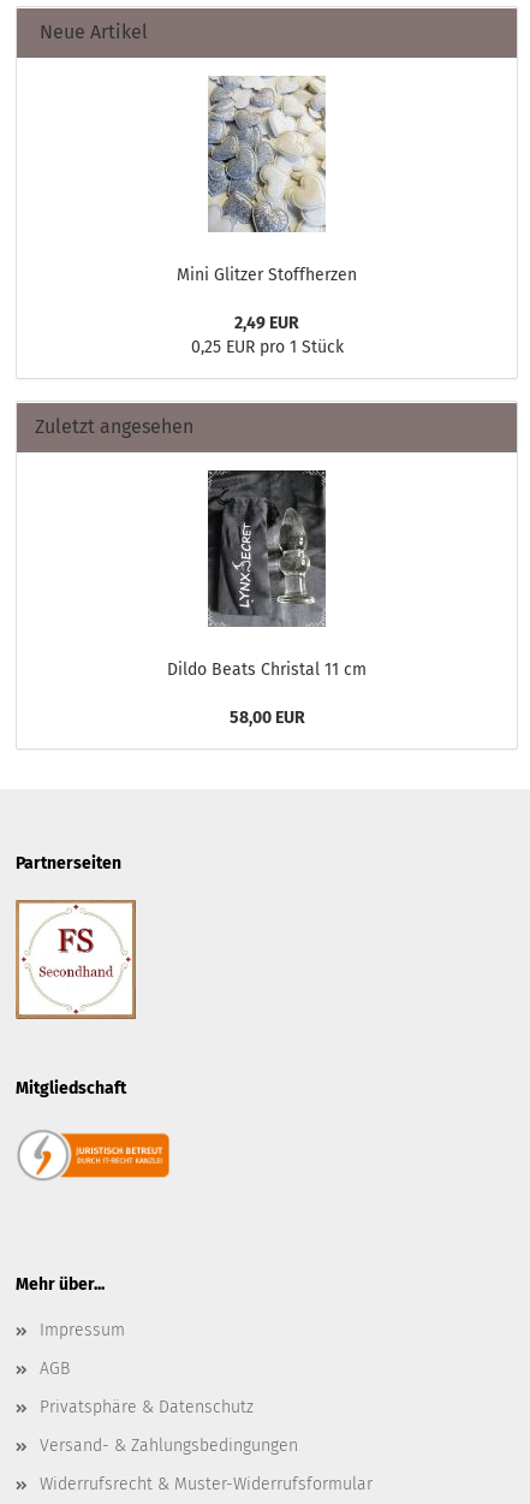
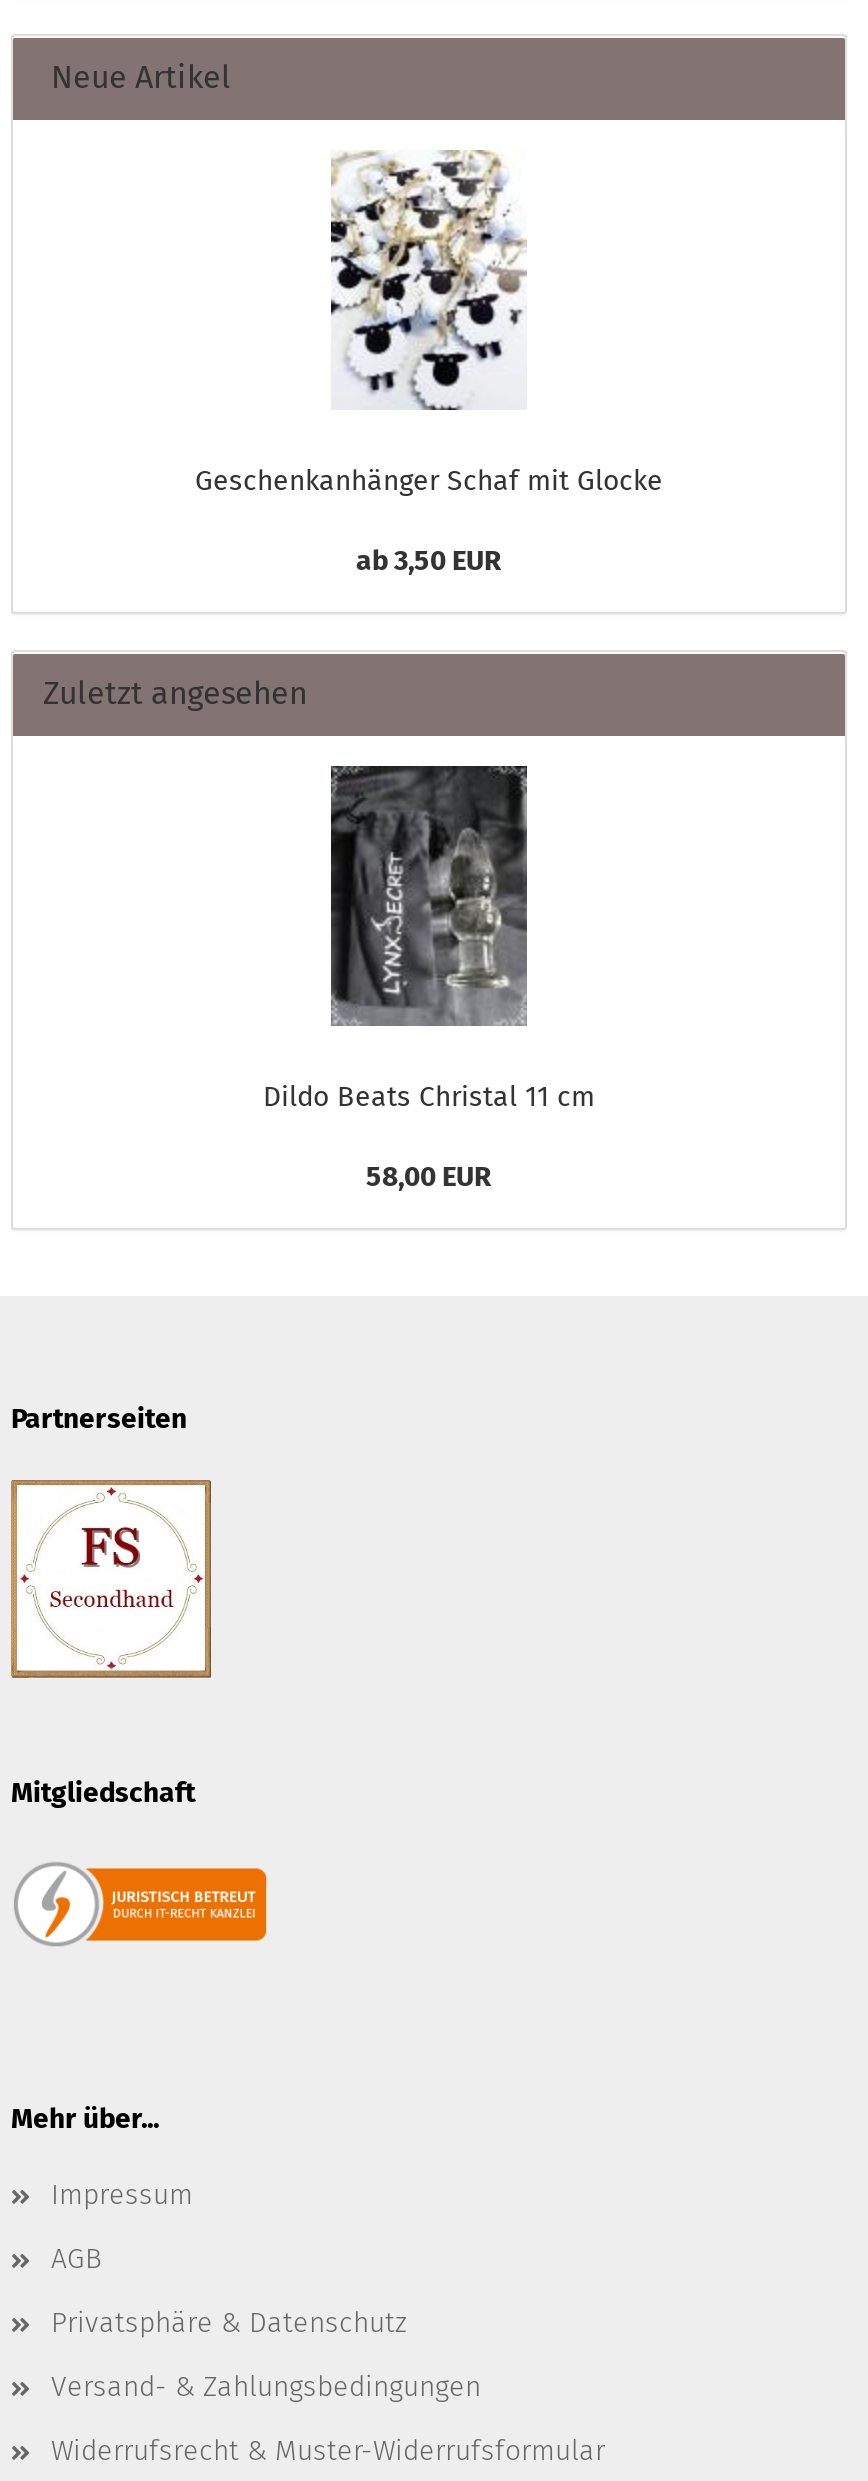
[177,75,357,285] [image] | Mini Glitzer Stoffherzen -> [195,150,663,498] [image] | Geschenkanhänger Schaf mit Glocke
[190,313,343,358] 2,49 EUR | 0,25 EUR pro 1 Stück -> [356,544,502,578] ab 3,50 EUR

